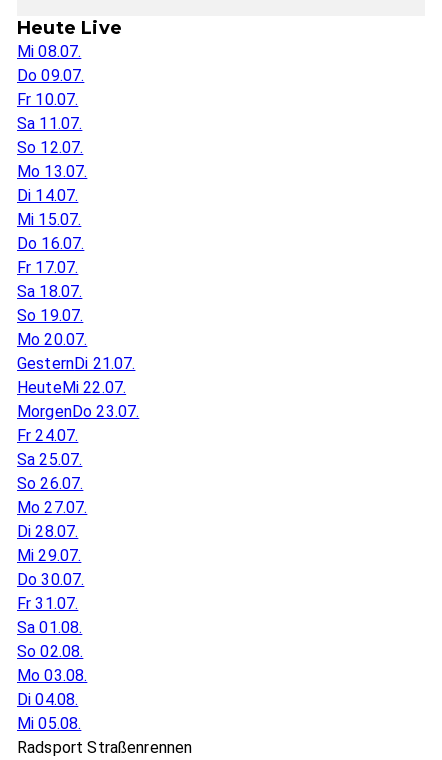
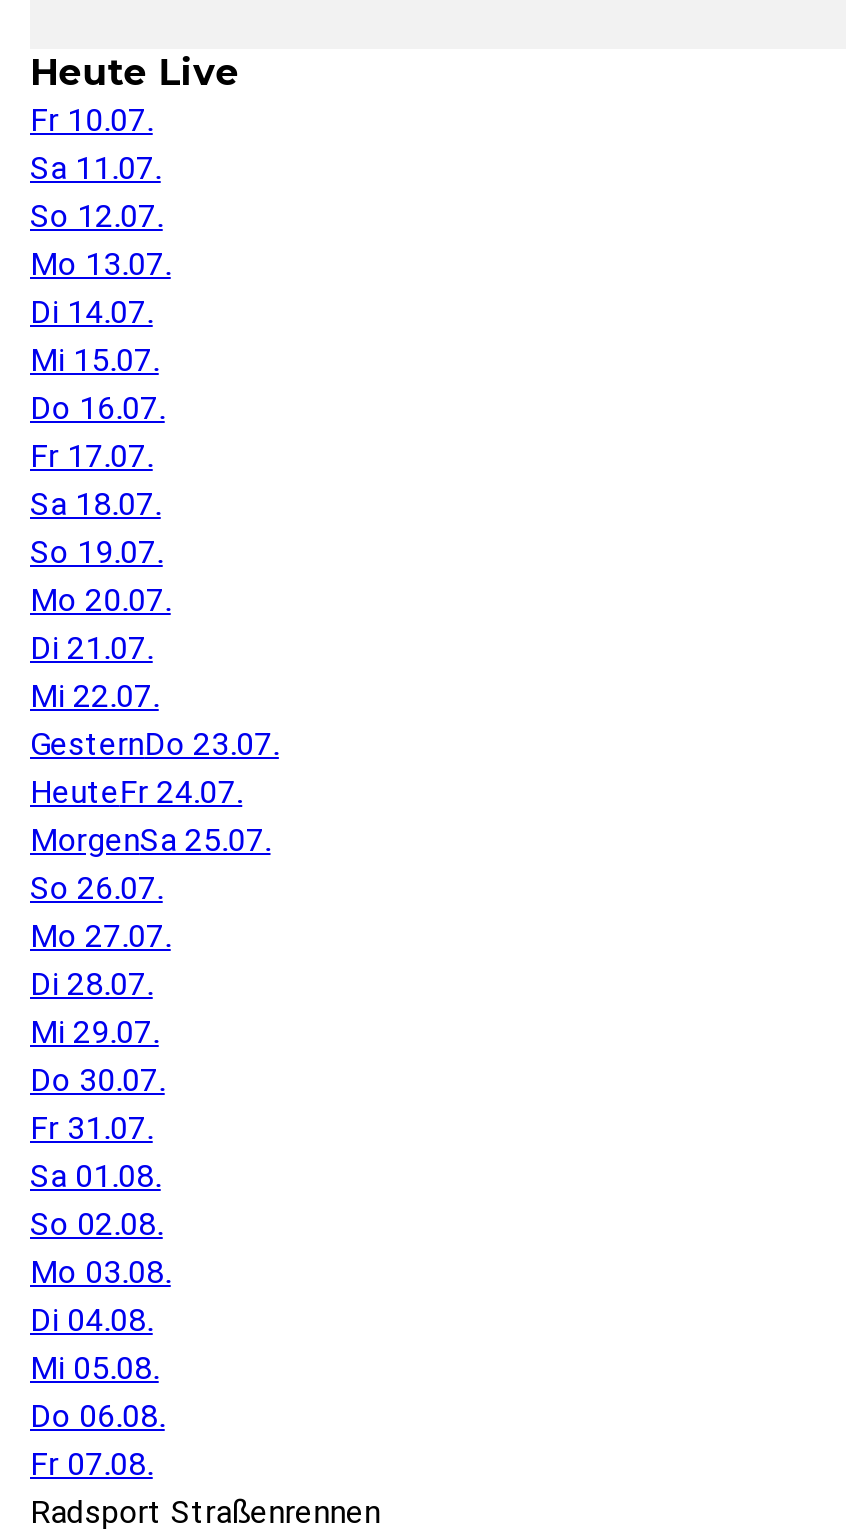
[17,42,84,85] Mi 08.07. | Do 09.07. -> none
moved [17,90,87,349] -> [30,101,171,619]: Fr 10.07. | Sa 11.07. | So 12.07. | ... | So 19.07. | Mo 20.07.
[17,354,139,469] GesternDi 21.07. | HeuteMi 22.07. | MorgenDo 23.07. | Fr 24.07. | Sa 25.07. -> [30,629,279,859] Di 21.07. | Mi 22.07. | GesternDo 23.07. | HeuteFr 24.07. | MorgenSa 25.07.
moved [17,474,87,733] -> [30,869,171,1387]: So 26.07. | Mo 27.07. | Di 28.07. | ... | Di 04.08. | Mi 05.08.
none -> [30,1397,165,1483] Do 06.08. | Fr 07.08.

